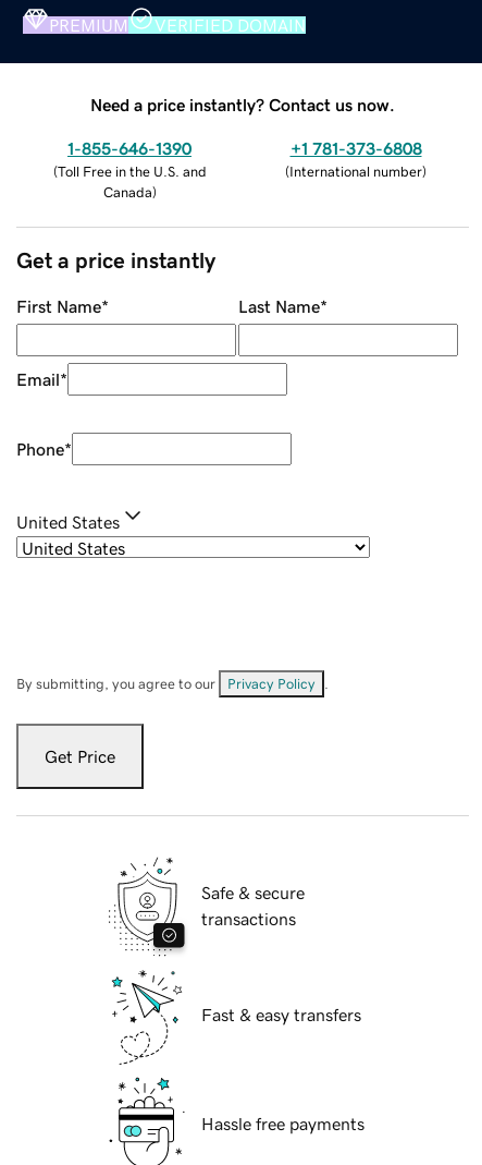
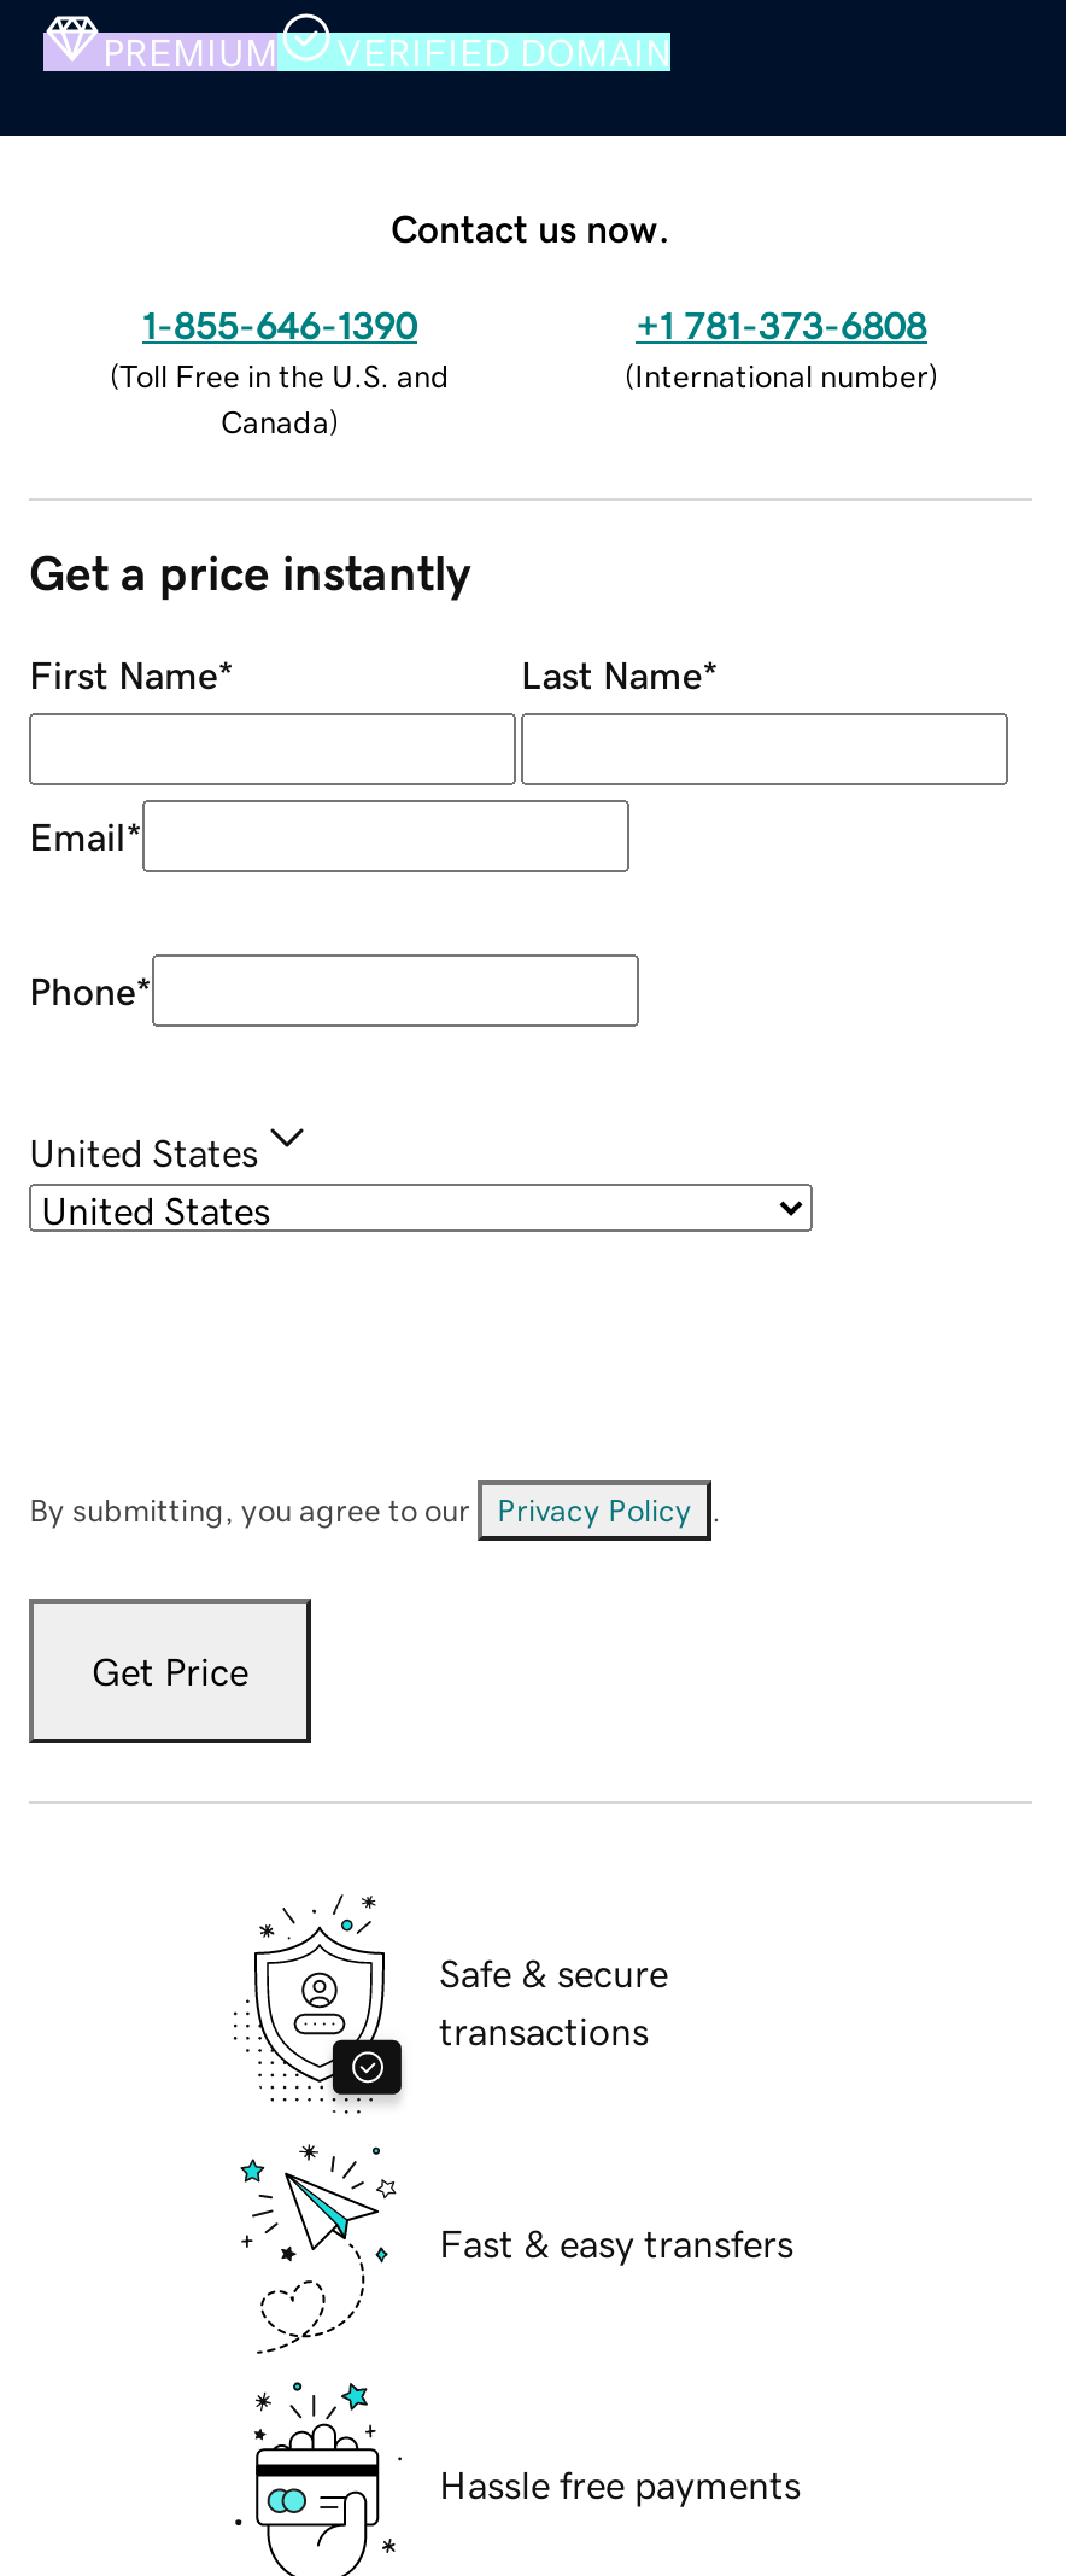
[90,95,395,113] Need a price instantly? Contact us now. -> [391,208,670,246] Contact us now.

